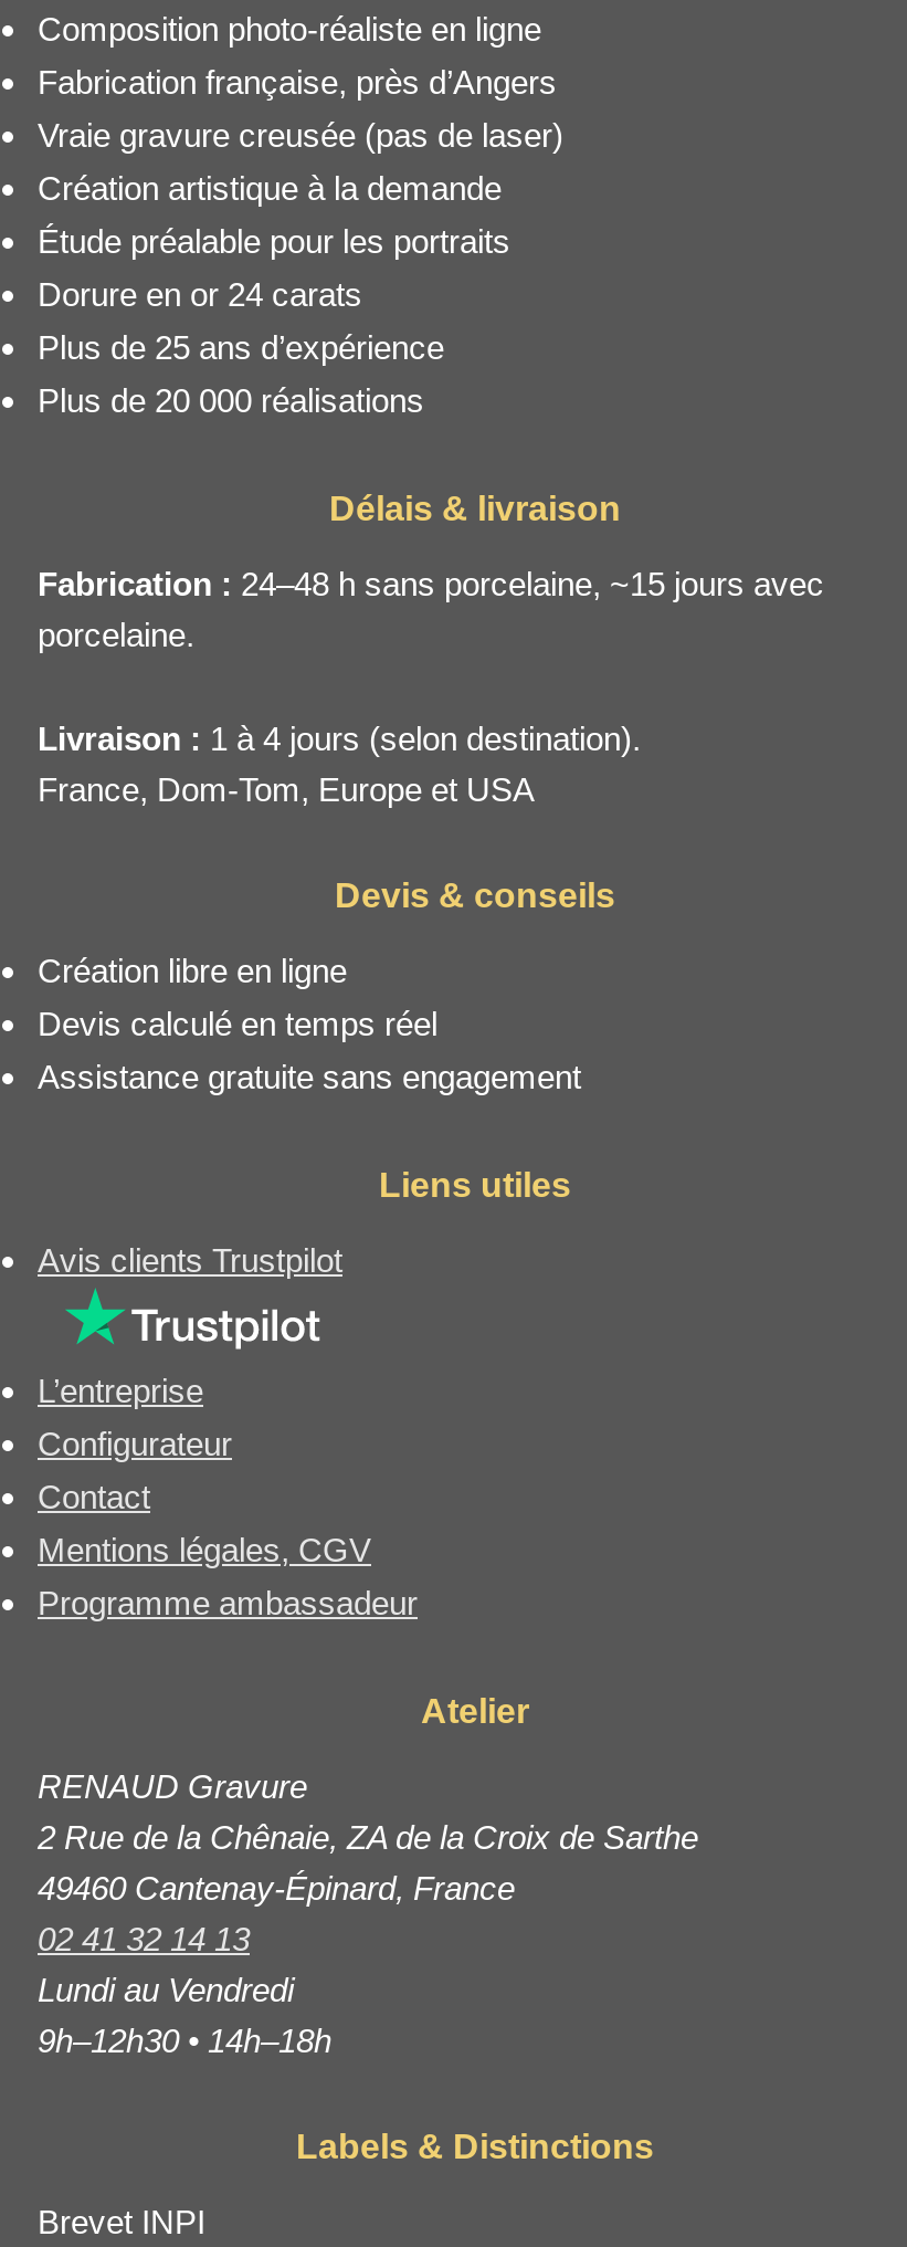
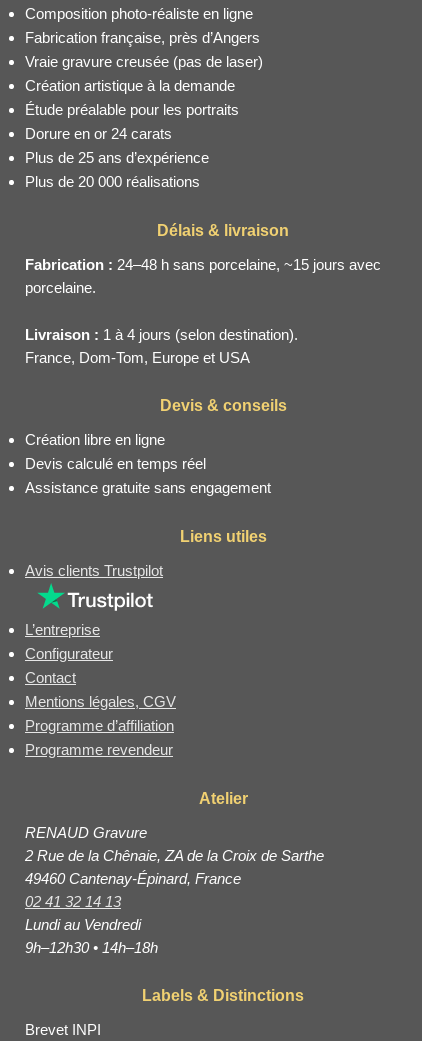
[38,1584,418,1621] Programme ambassadeur -> [25,717,174,758] Programme d’affiliation | Programme revendeur

